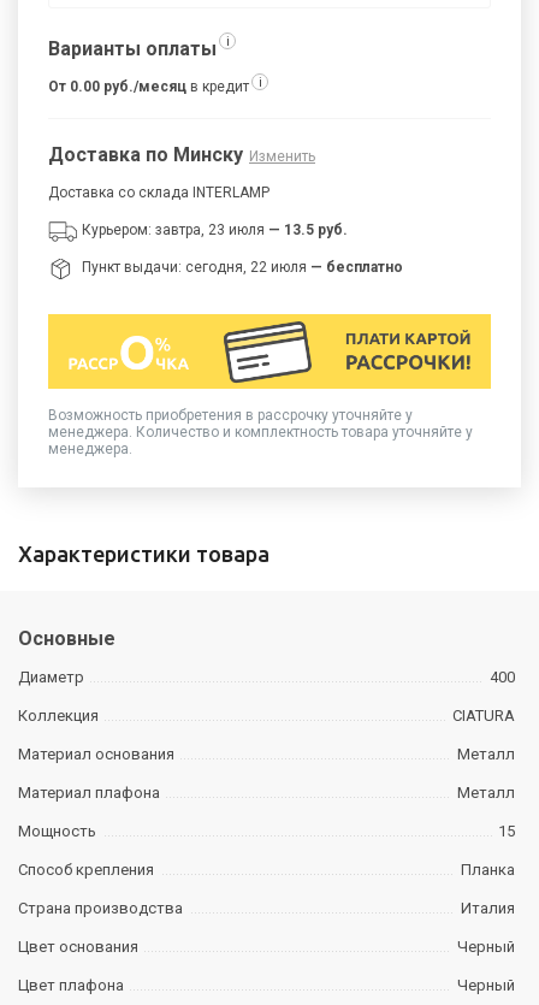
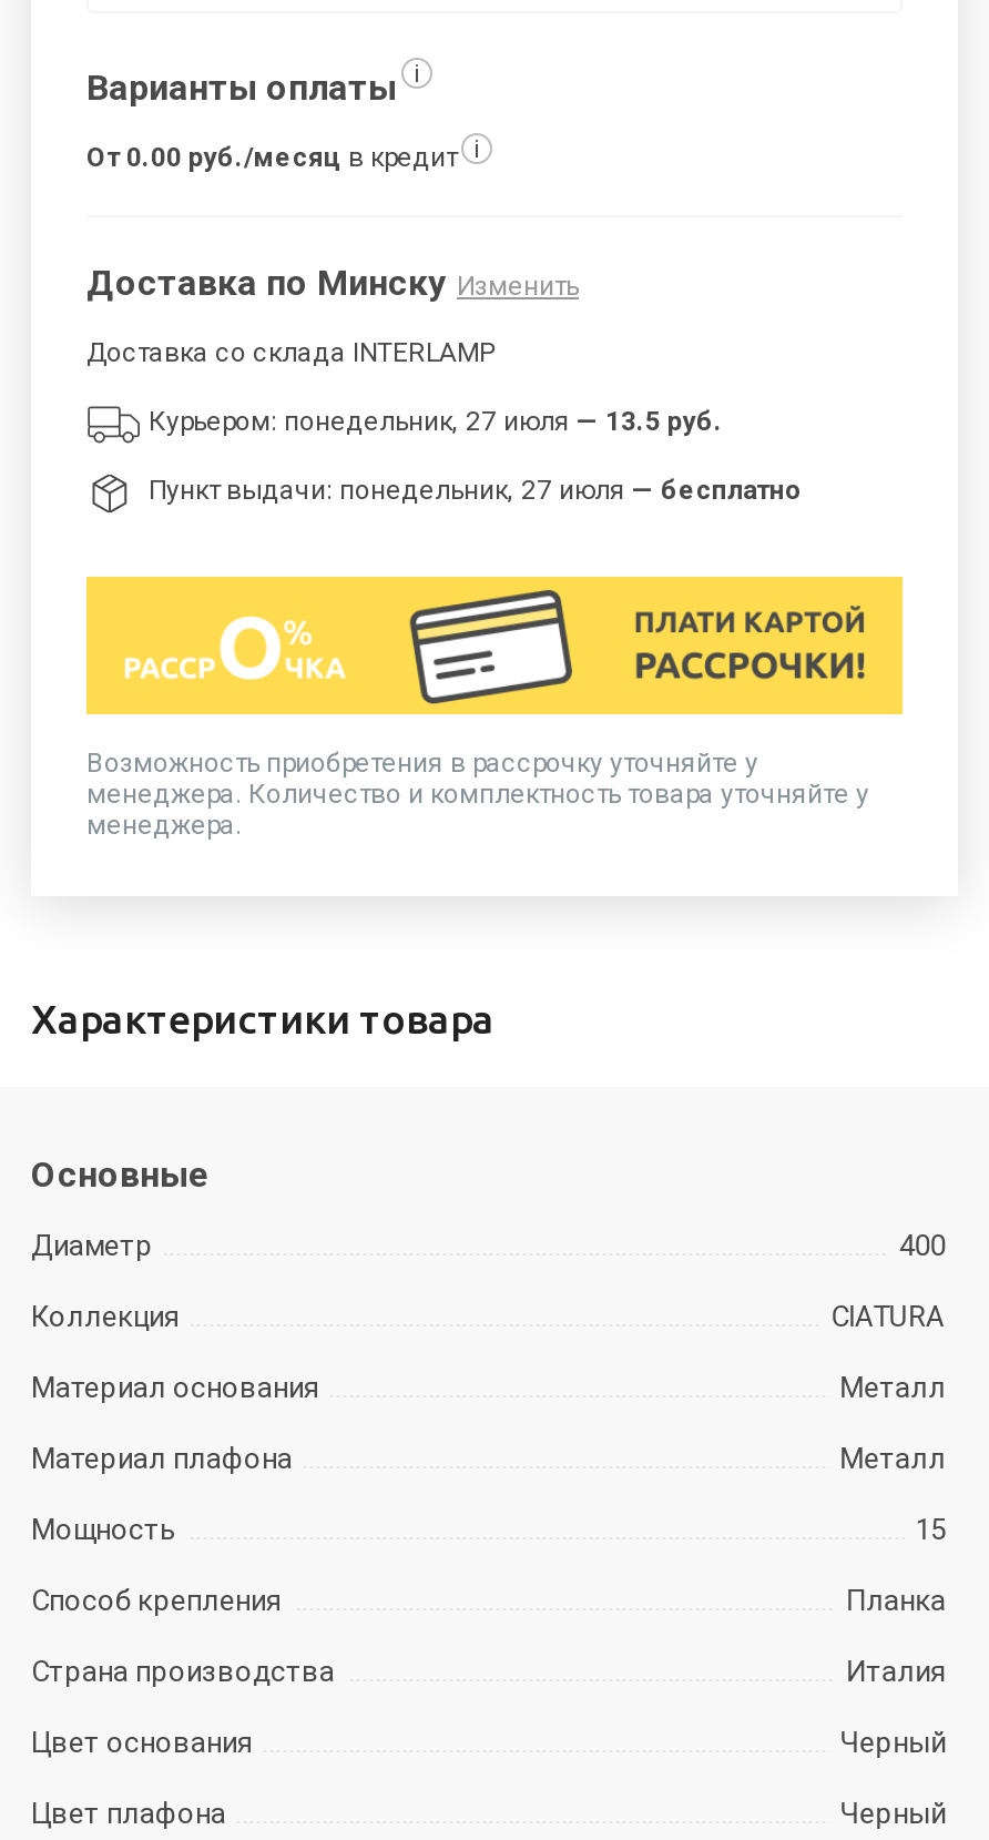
[82,221,348,238] Курьером: завтра, 23 июля — 13.5 руб. -> [149,405,723,436] Курьером: понедельник, 27 июля — 13.5 руб.
[82,258,403,275] Пункт выдачи: сегодня, 22 июля — бесплатно -> [149,474,803,505] Пункт выдачи: понедельник, 27 июля — бесплатно

